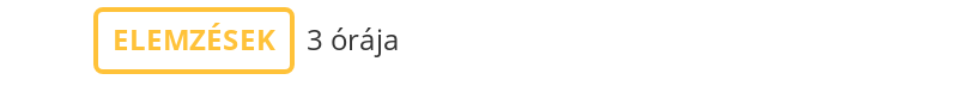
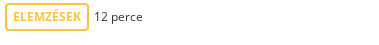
[113,19,400,60] ELEMZÉSEK 3 órája -> [13,8,143,25] ELEMZÉSEK 12 perce

